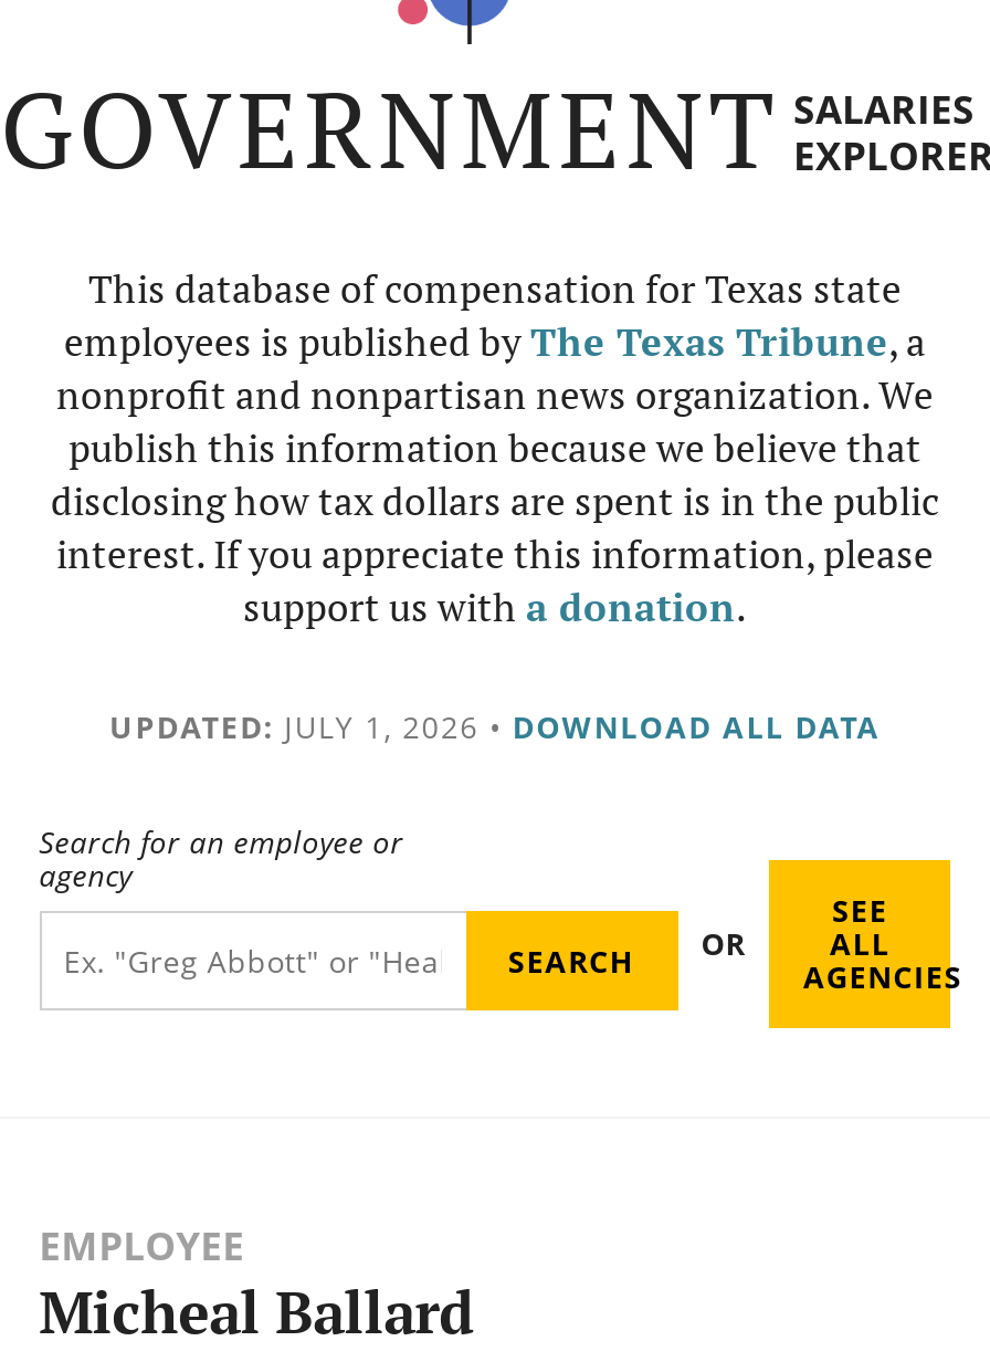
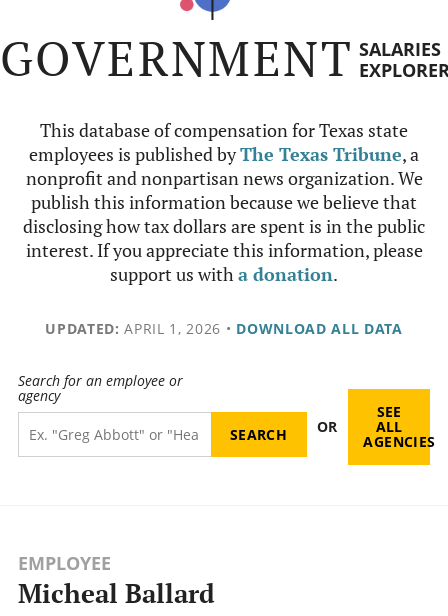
[109,705,881,747] UPDATED: JULY 1, 2026 • DOWNLOAD ALL DATA -> [45,319,403,338] UPDATED: APRIL 1, 2026 • DOWNLOAD ALL DATA

